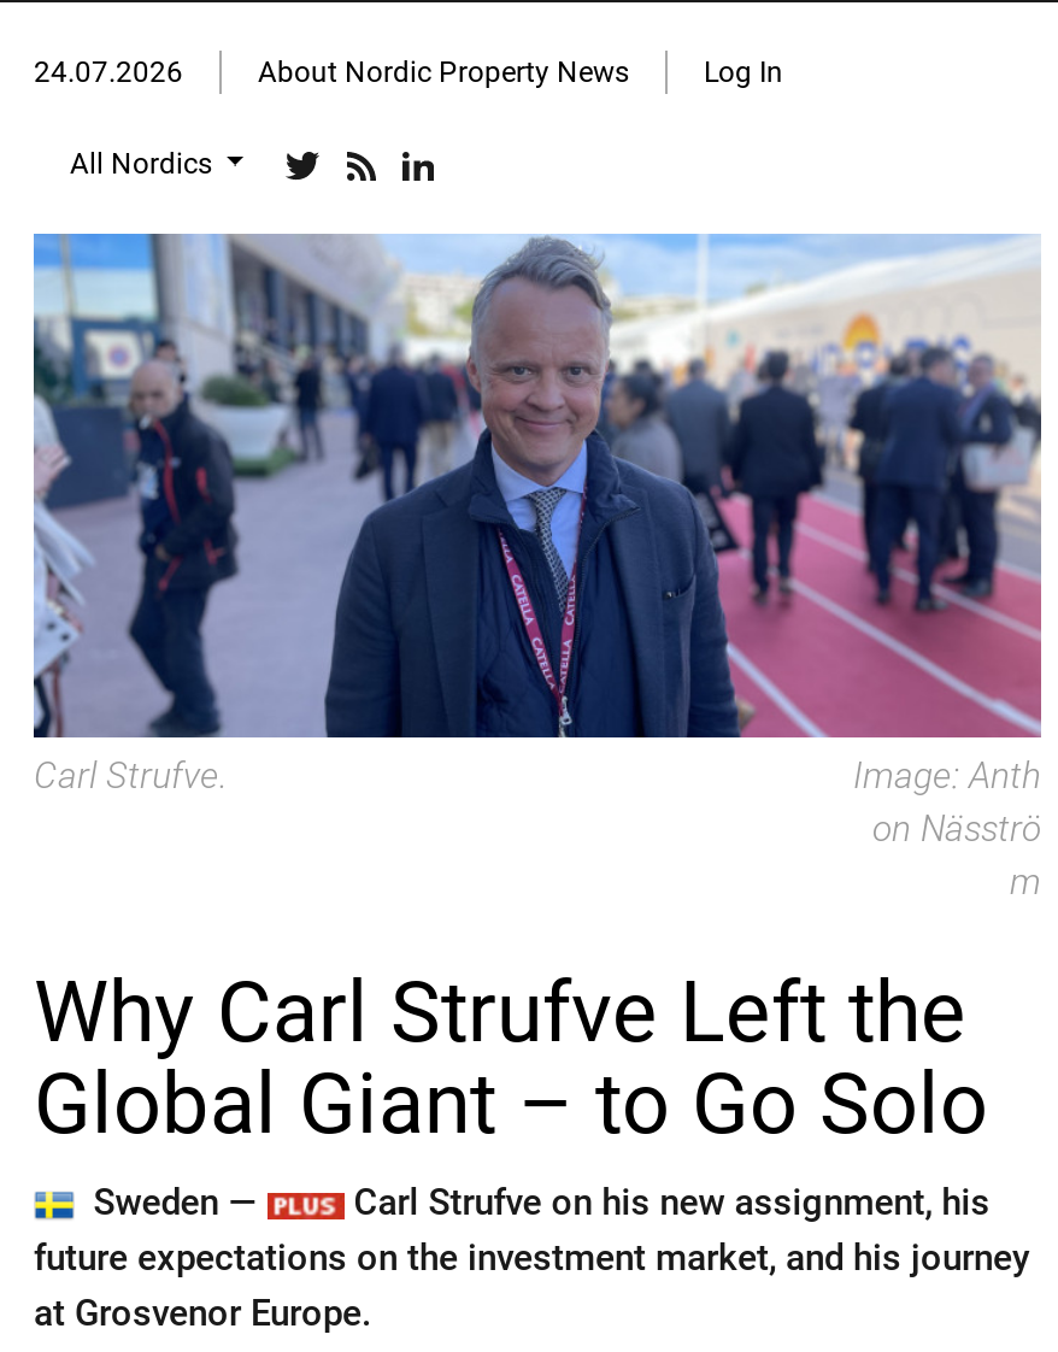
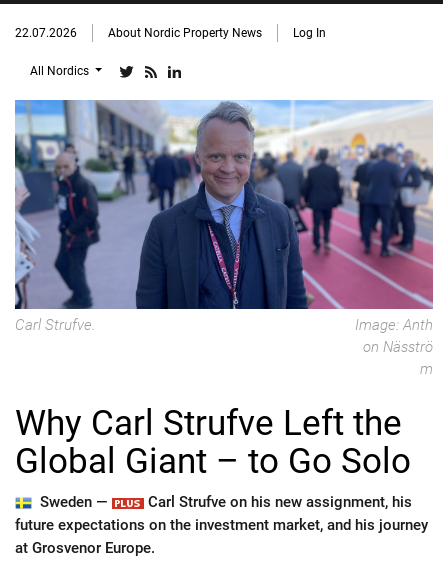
[34,55,183,89] 24.07.2026 -> [15,26,77,40] 22.07.2026

